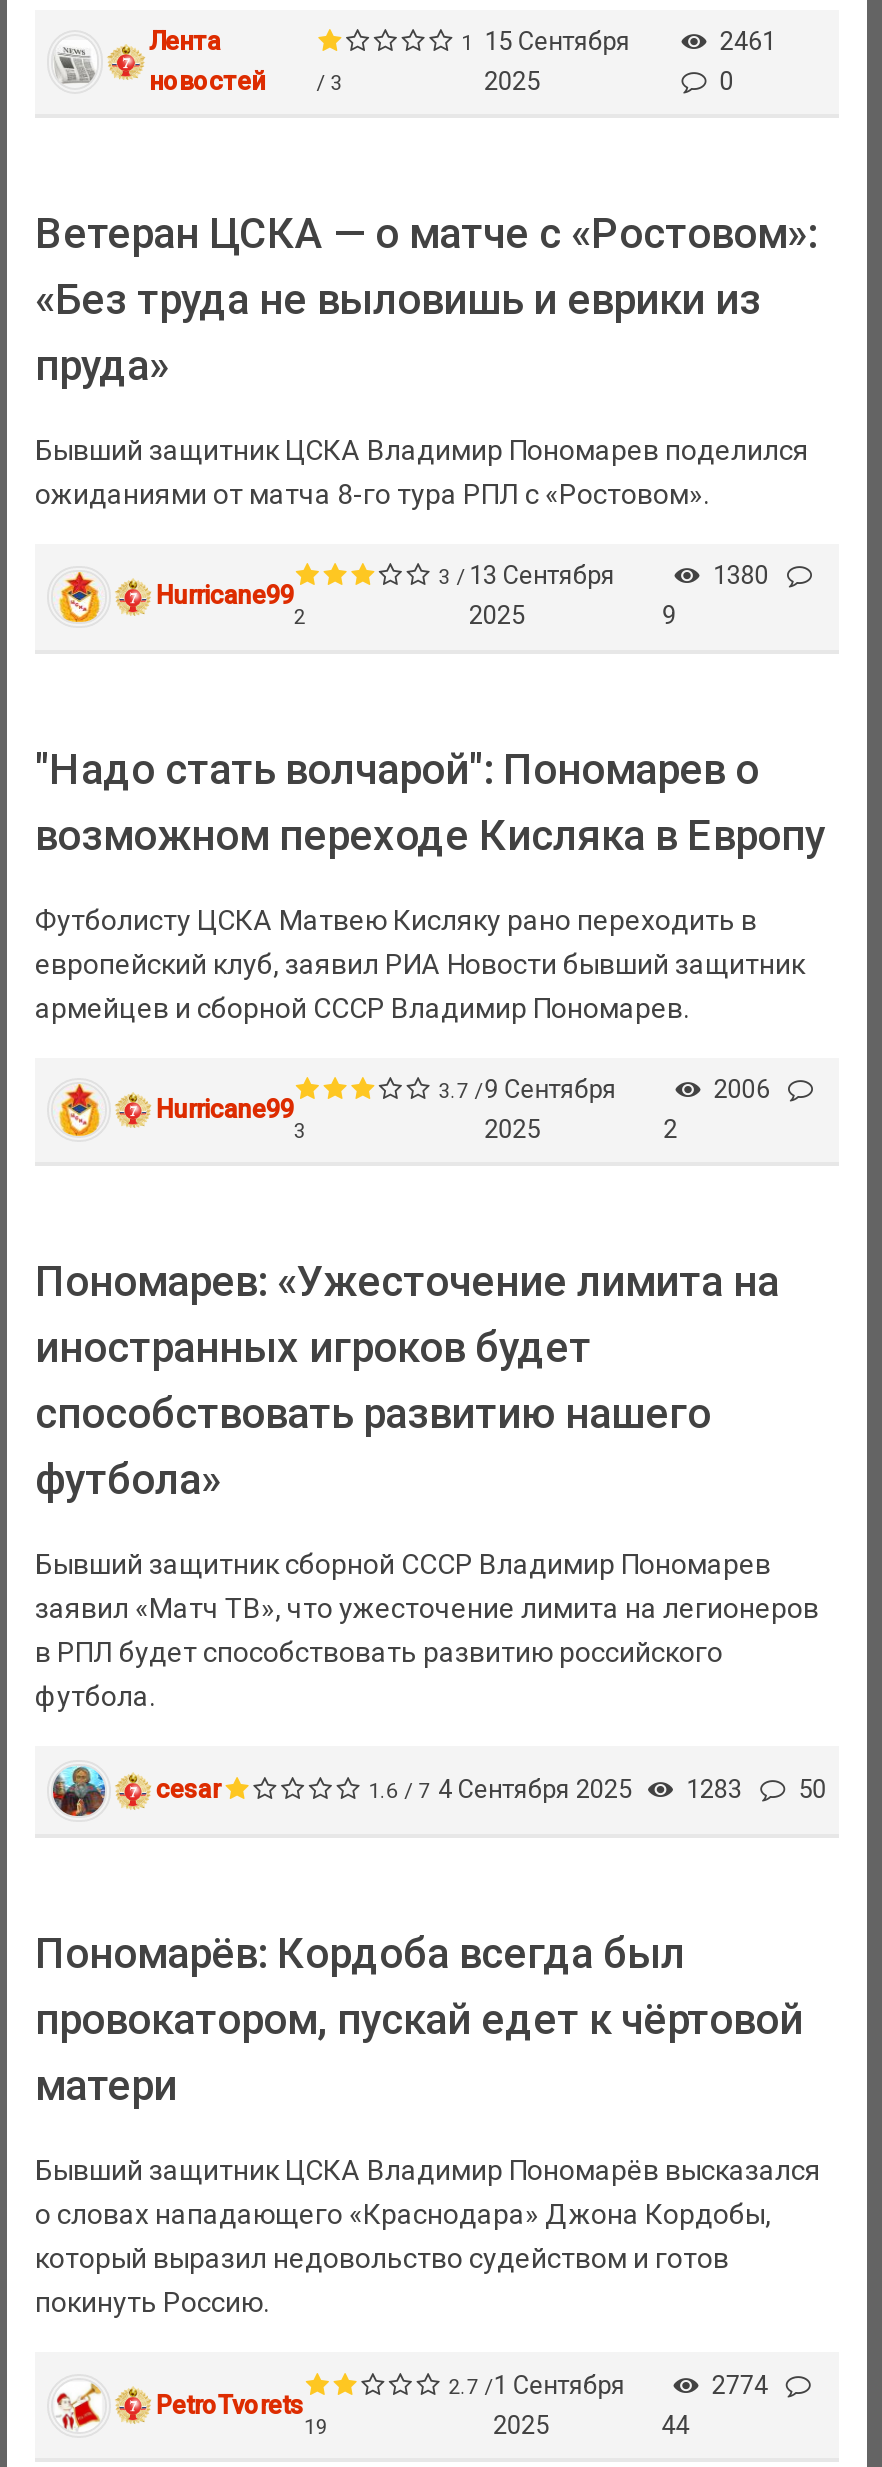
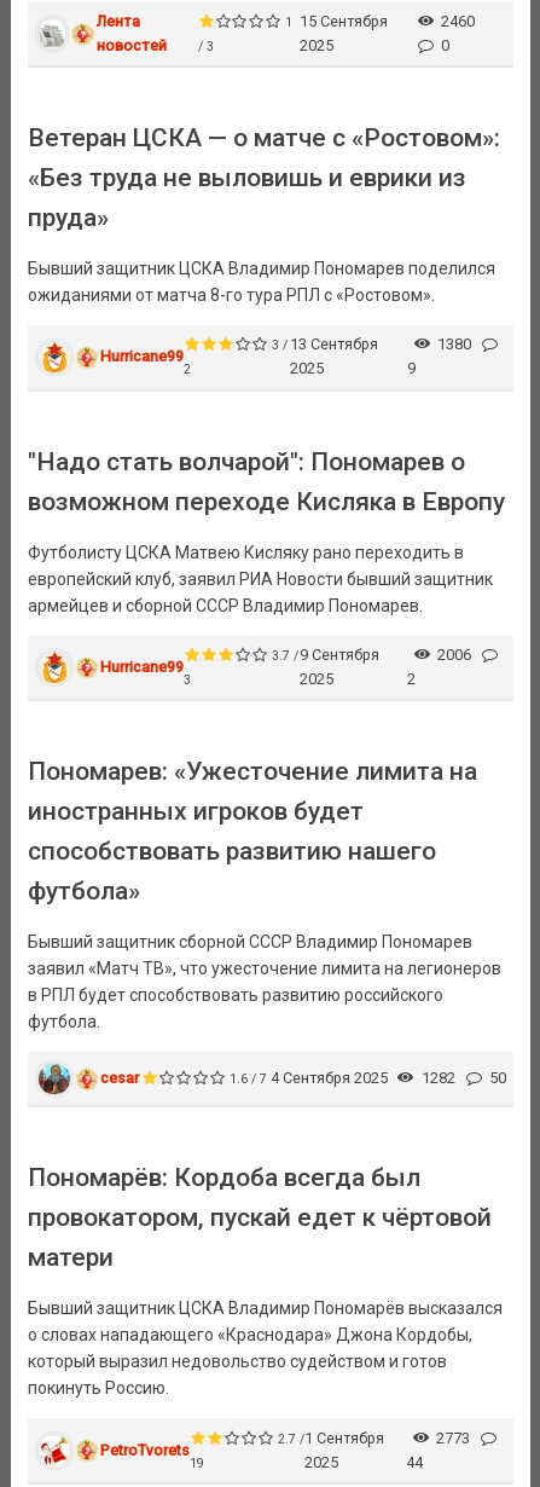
[720,26,776,56] 2461 -> [441,12,475,30] 2460
[368,1775,826,1805] 1.6 / 7 4 Сентября 2025 1283 50 -> [229,1069,506,1087] 1.6 / 7 4 Сентября 2025 1282 50
[712,2370,774,2400] 2774 -> [436,1429,474,1447] 2773

